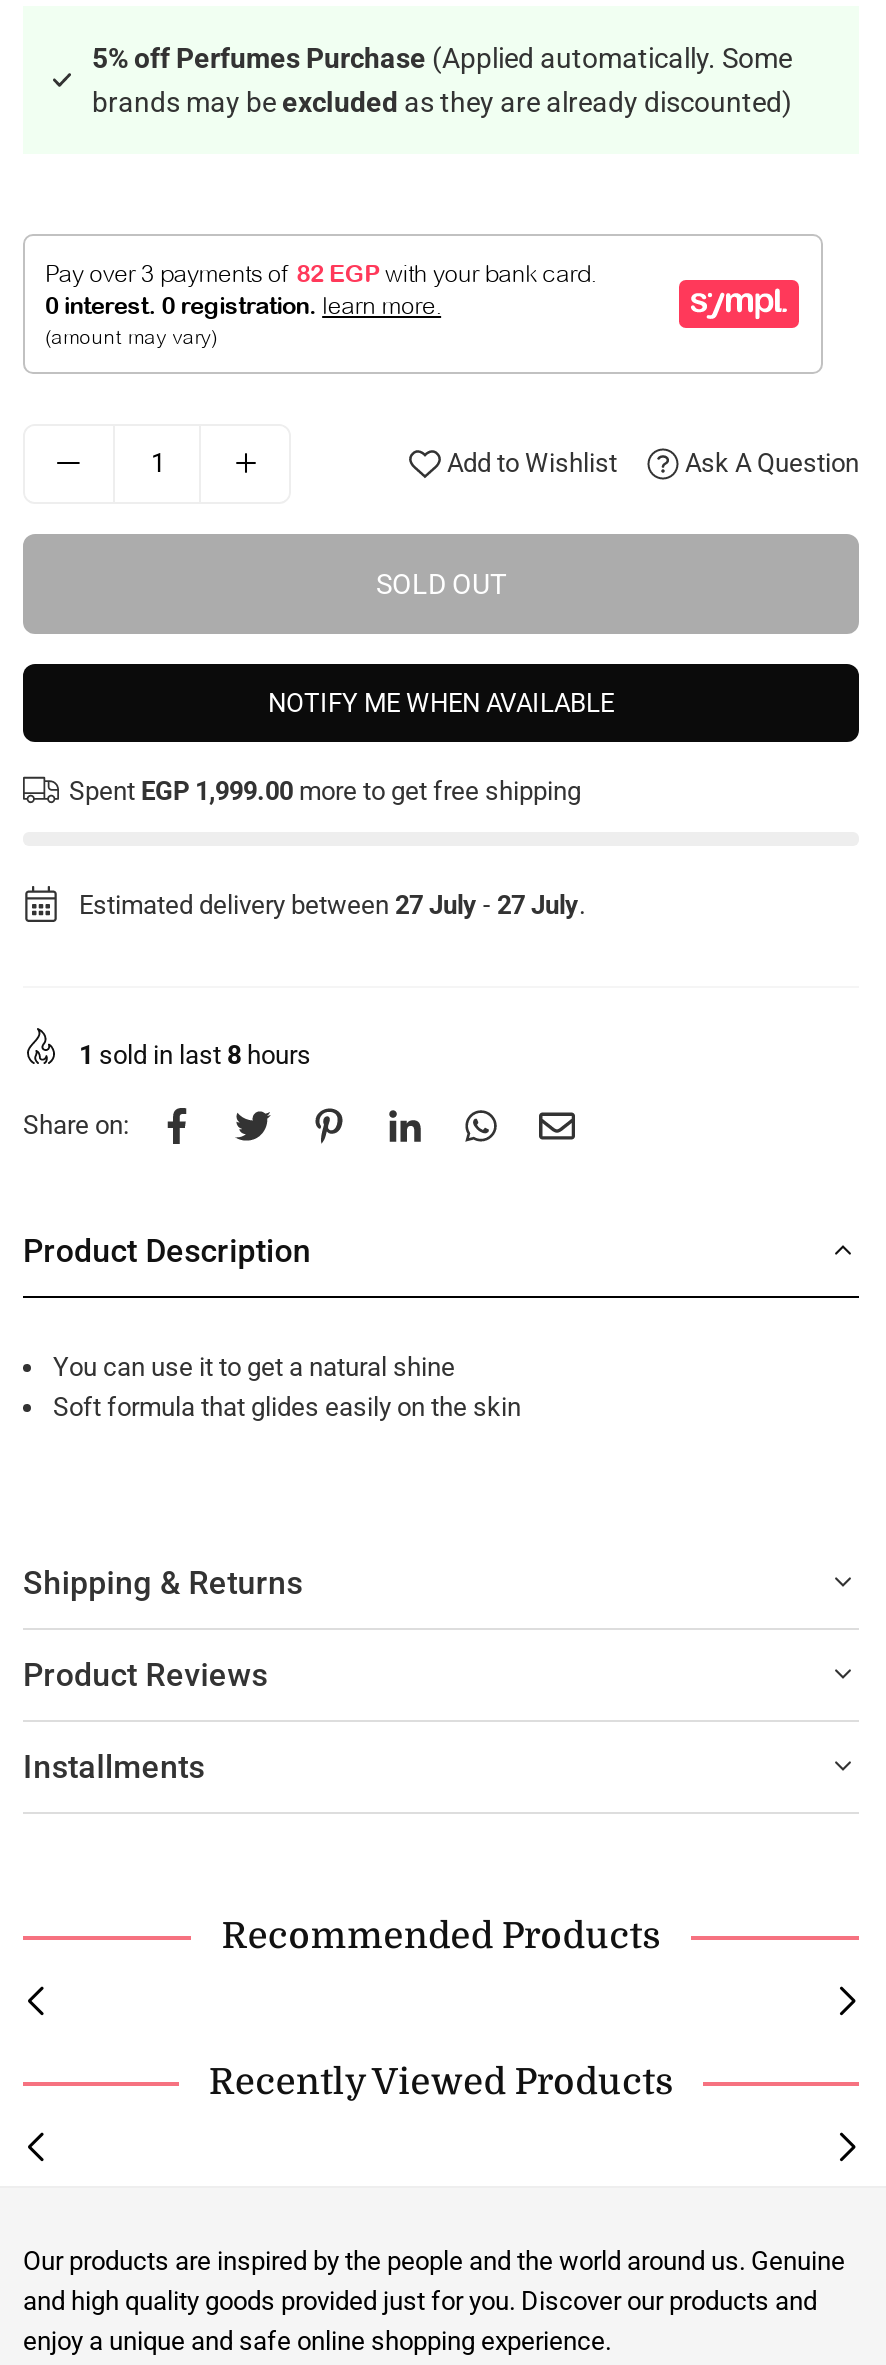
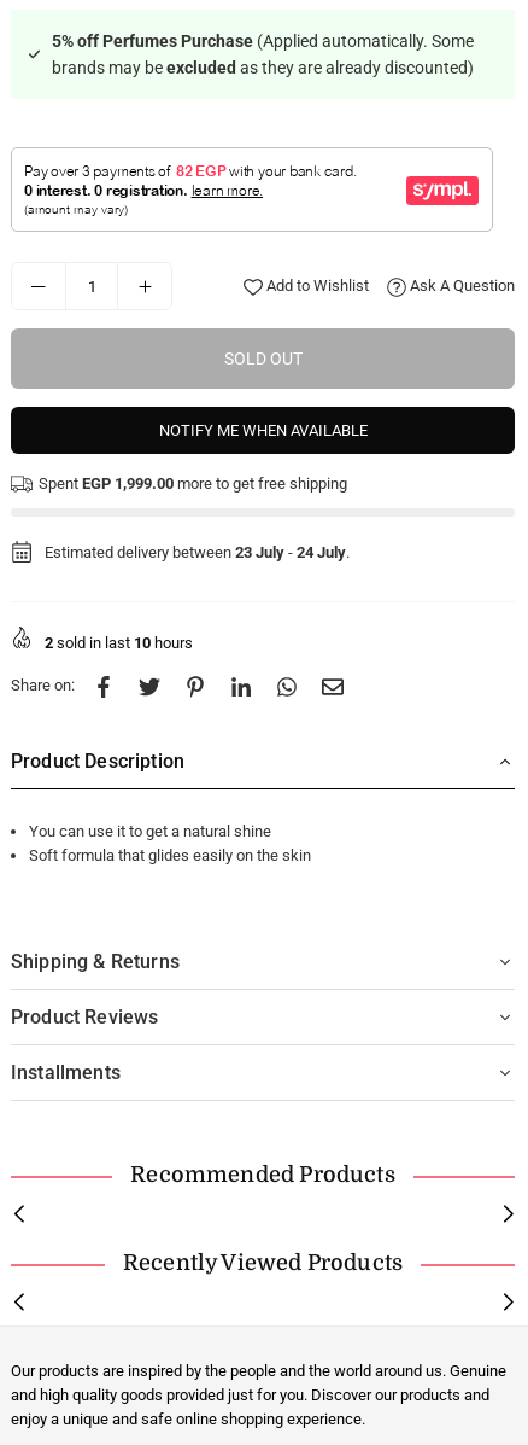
[79,889,585,919] Estimated delivery between 27 July - 27 July. -> [45,543,350,561] Estimated delivery between 23 July - 24 July.
[79,1039,311,1069] 1 sold in last 8 hours -> [45,634,193,652] 2 sold in last 10 hours

